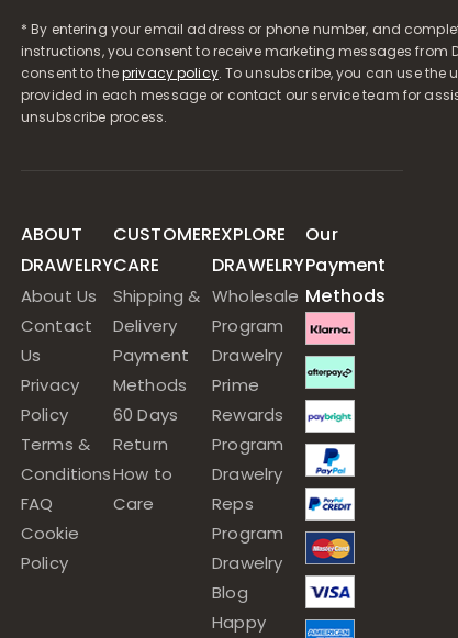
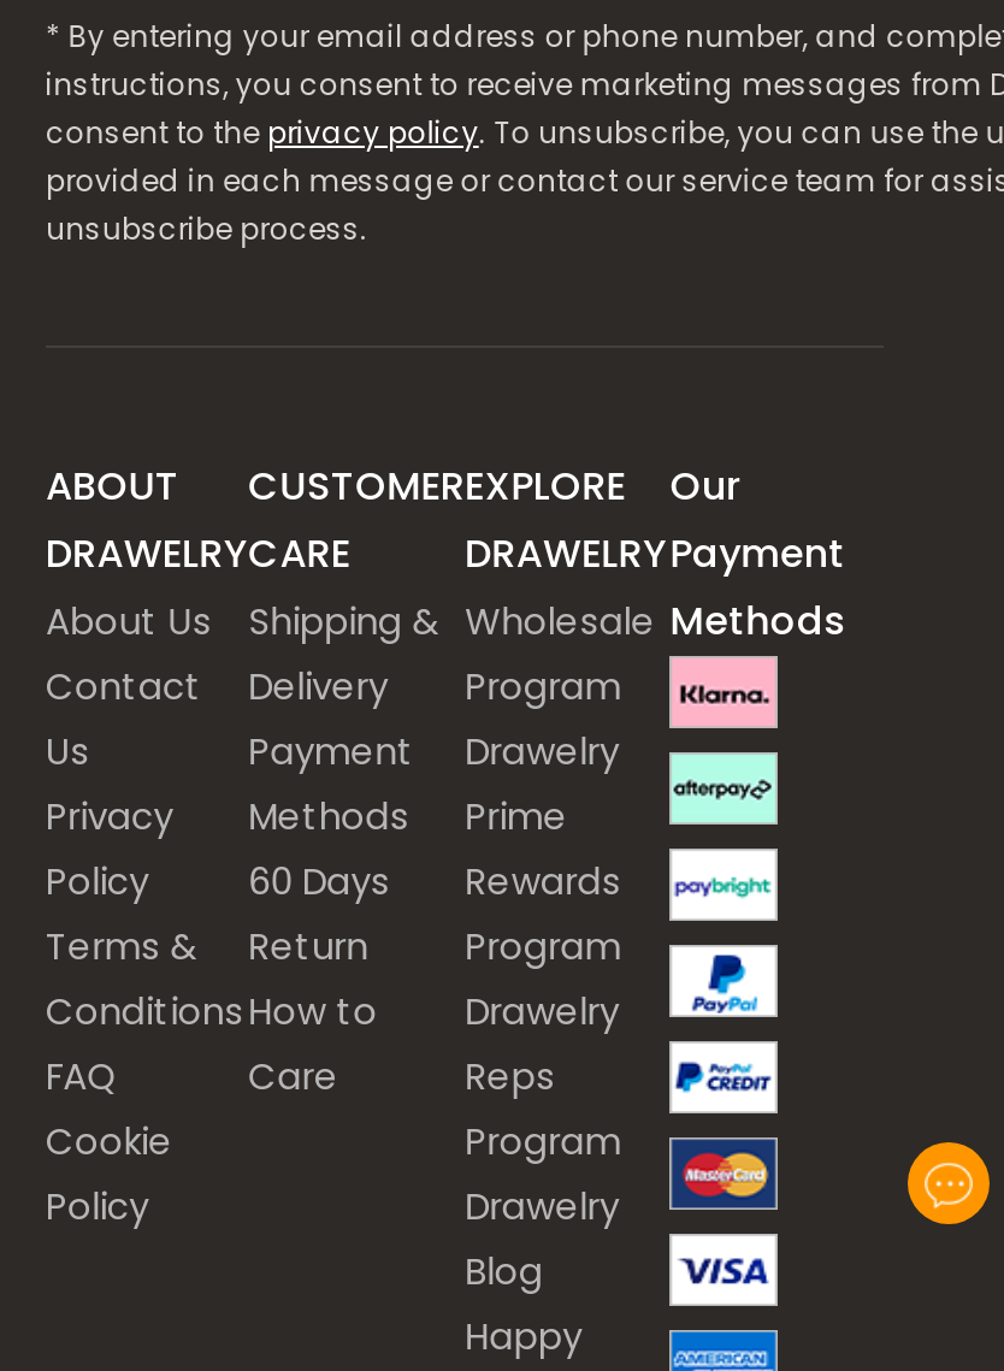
none -> [905,1140,992,1227] [image]

